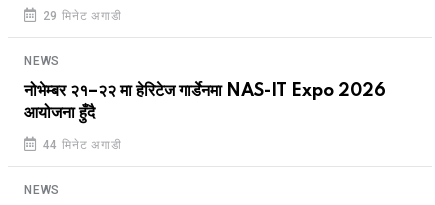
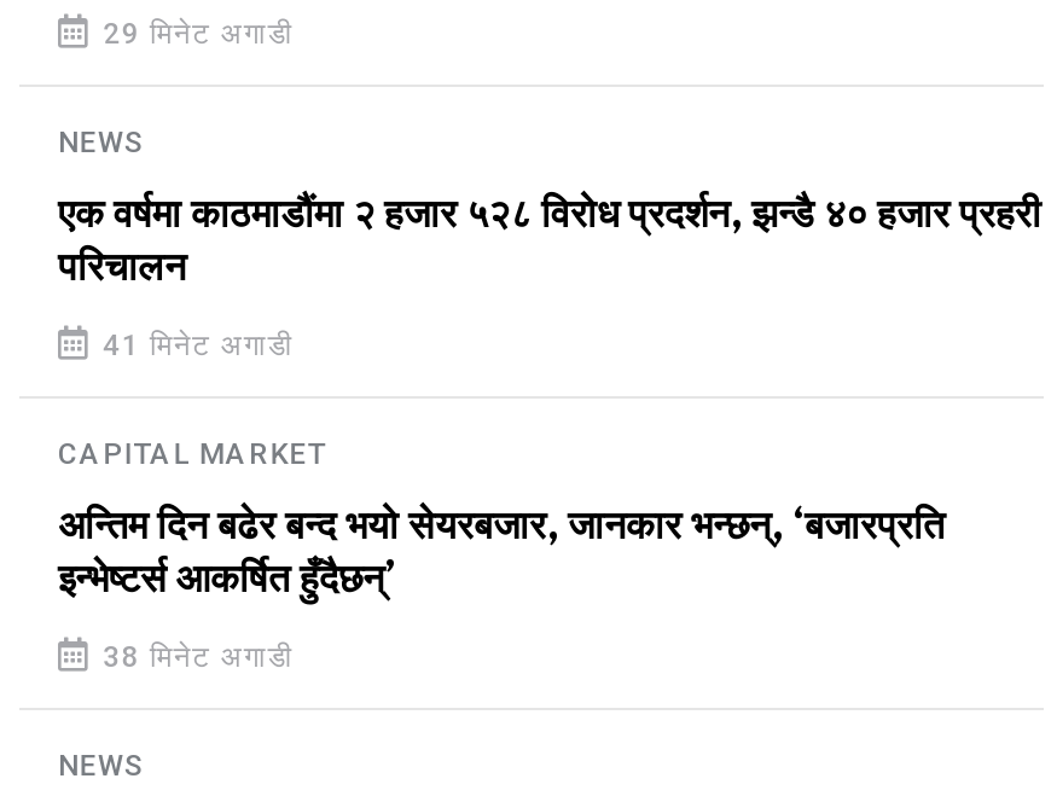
[24,82,386,152] नोभेम्बर २१–२२ मा हेरिटेज गार्डेनमा NAS-IT Expo 2026 | आयोजना हुँदै | 44 मिनेट अगाडी -> [58,194,1041,675] एक वर्षमा काठमाडौंमा २ हजार ५२८ विरोध प्रदर्शन, झन्डै ४० हजार प्रहरी | परिचालन | 41 मिनेट अगाडी | CAPITAL MARKET | अन्तिम दिन बढेर बन्द भयो सेयरबजार, जानकार भन्छन्, ‘बजारप्रति | इन्भेष्टर्स आकर्षित हुँदैछन्’ | 38 मिनेट अगाडी

